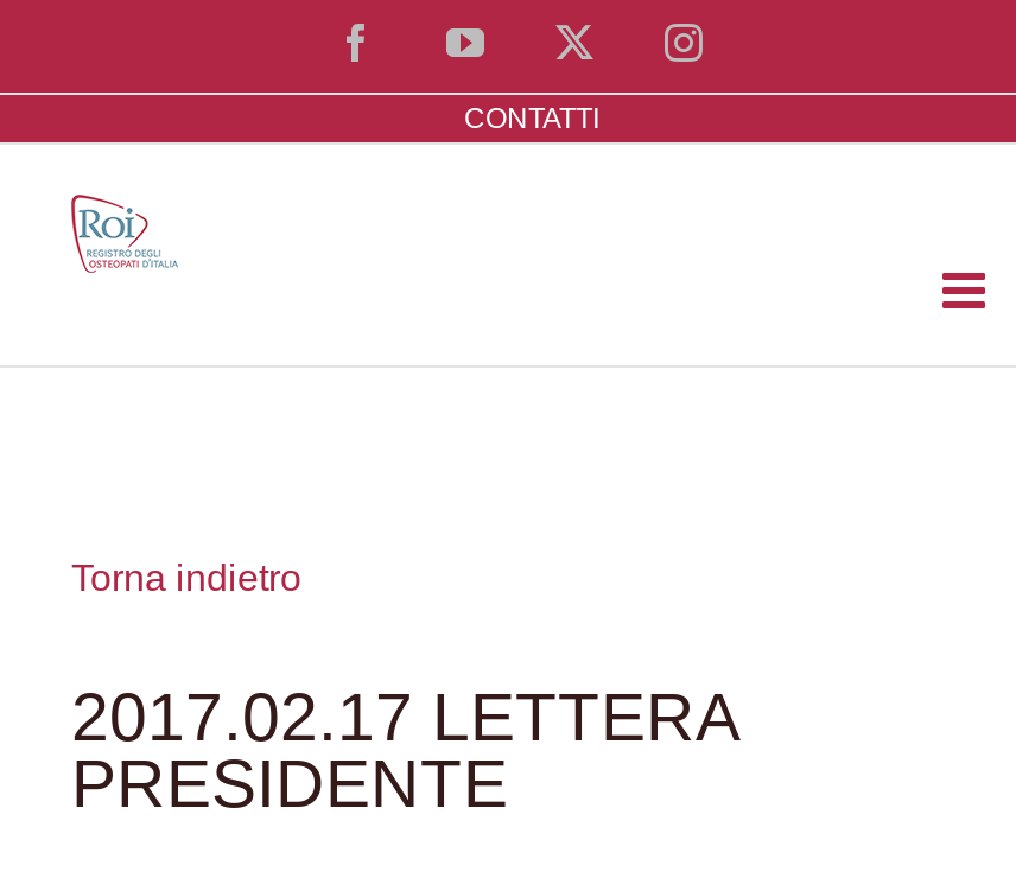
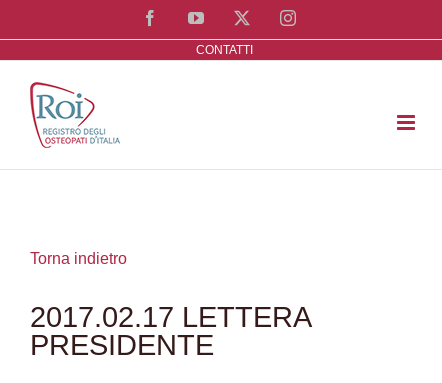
[71,197,211,316] [image] -> [30,82,120,149] [image]

